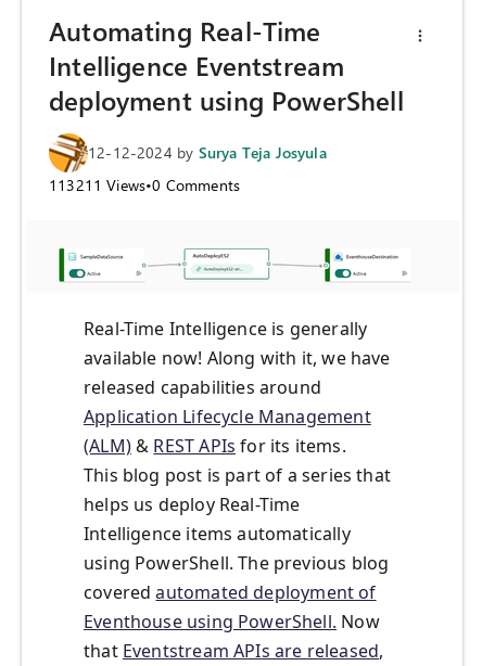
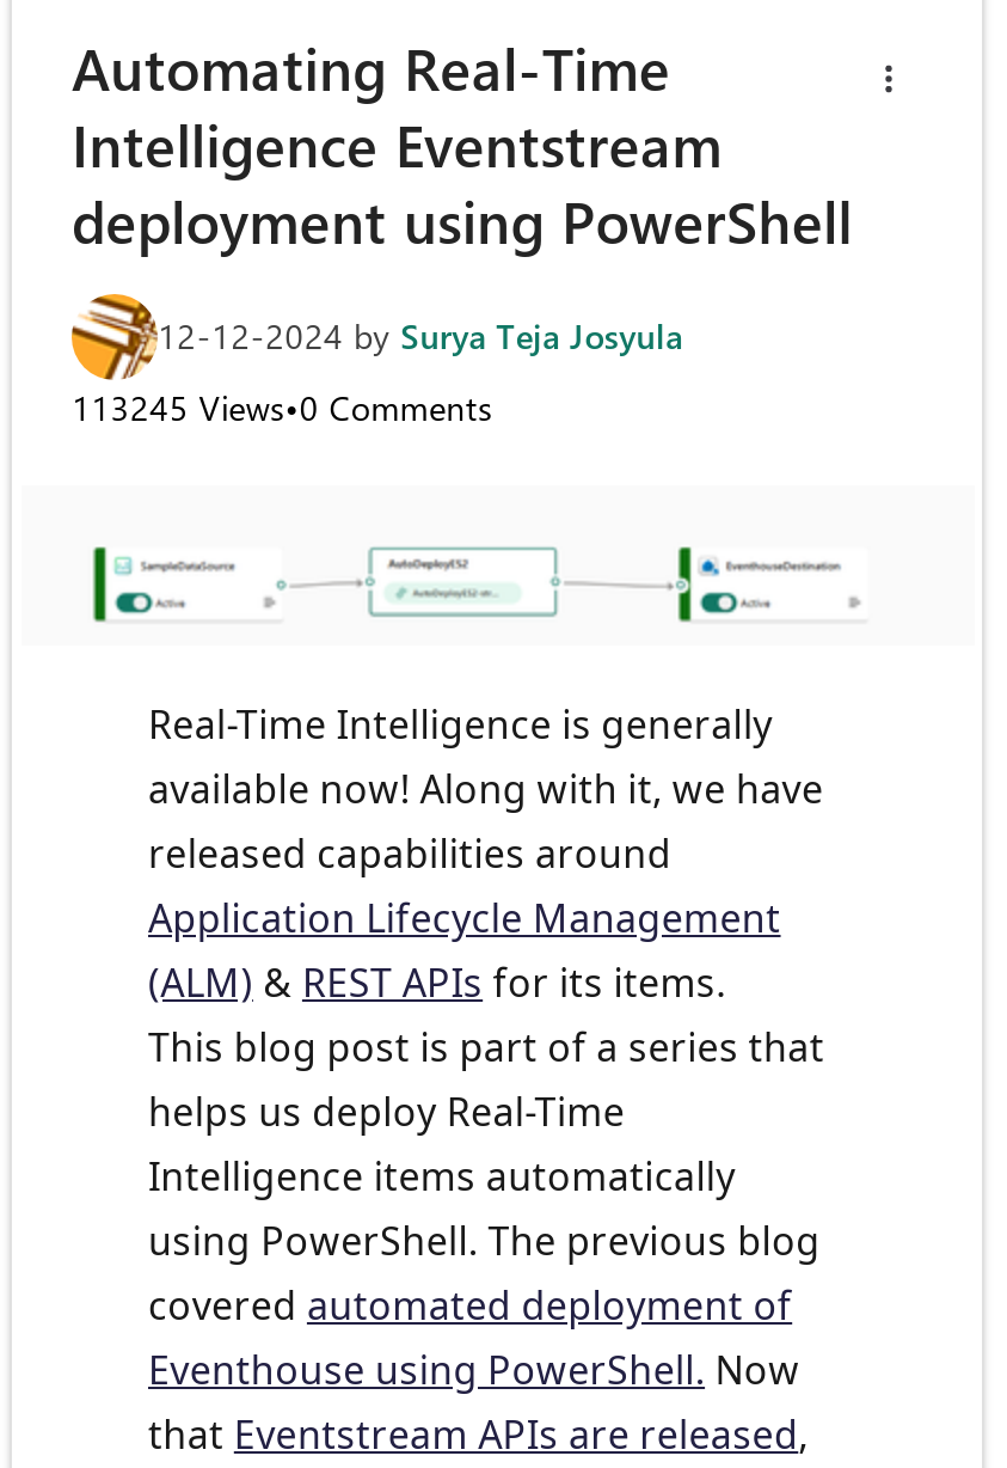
[49,175,240,196] 113211 Views•0 Comments -> [72,386,493,431] 113245 Views•0 Comments

